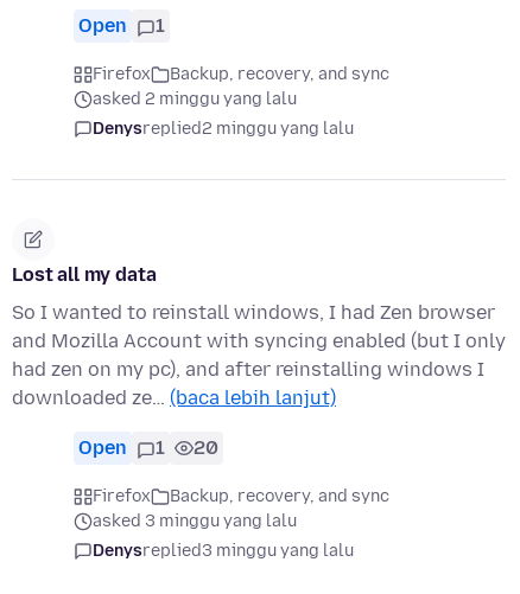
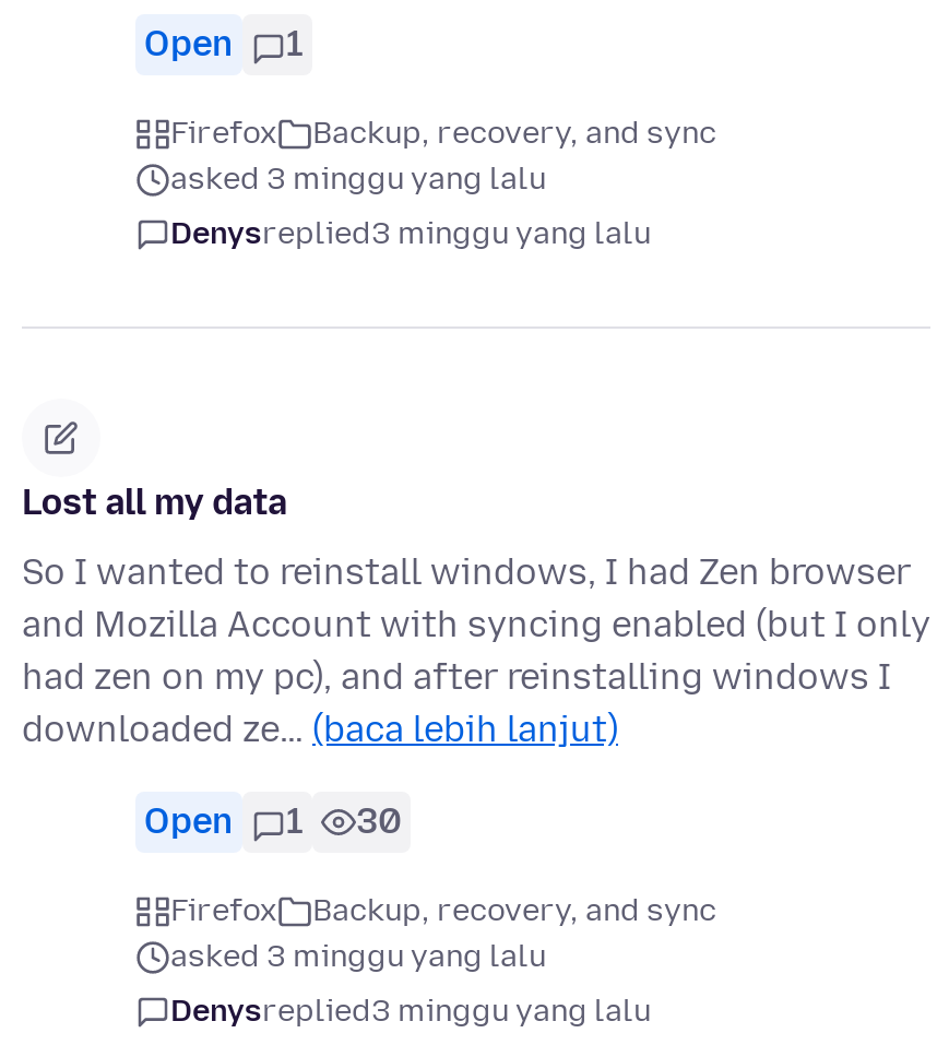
[93,90,297,110] asked 2 minggu yang lalu -> [170,162,546,199] asked 3 minggu yang lalu
[93,119,354,139] Denysreplied2 minggu yang lalu -> [170,216,651,253] Denysreplied3 minggu yang lalu
[78,437,218,459] Open 1 20 -> [144,801,402,843] Open 1 30

